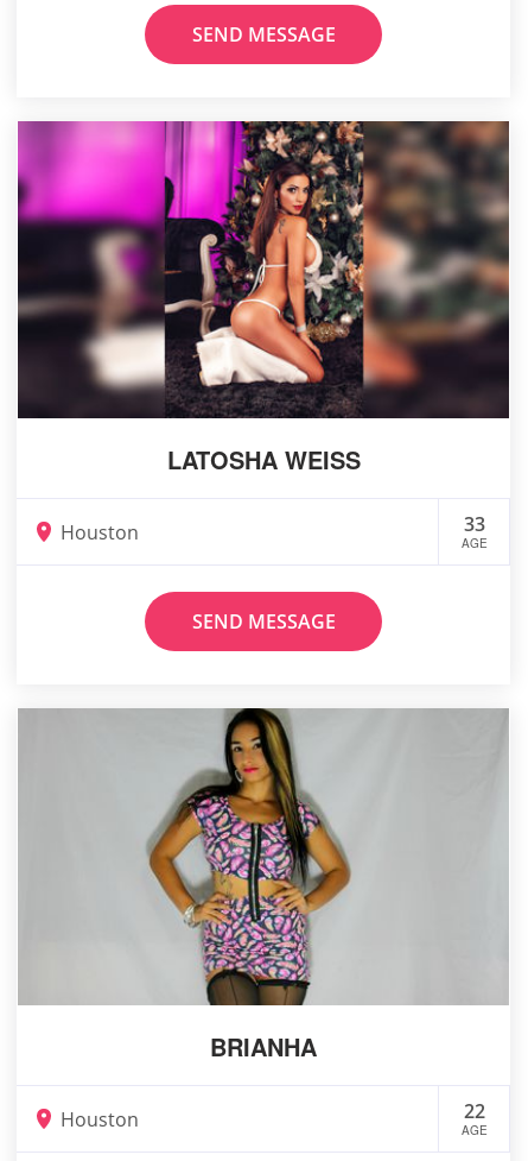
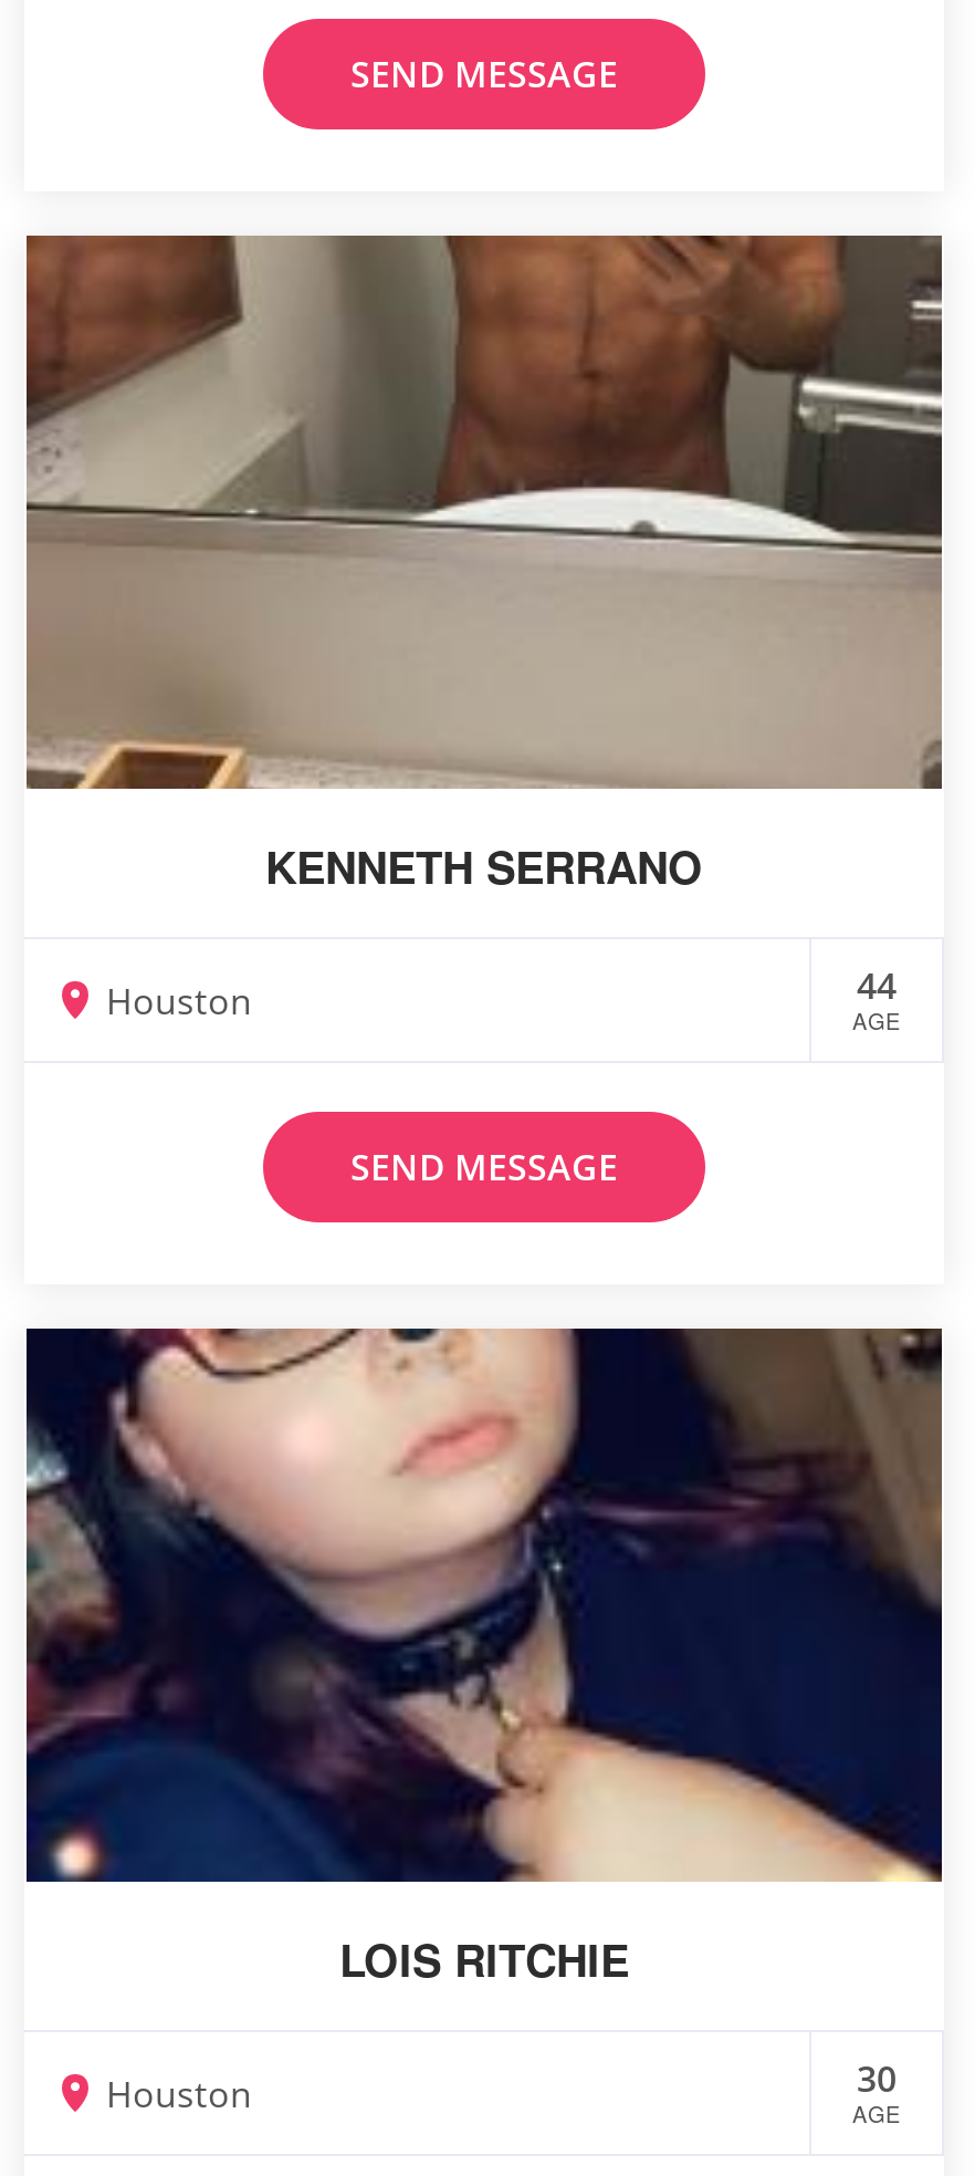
[17,120,510,477] [image] | LATOSHA WEISS -> [24,233,944,898] [image] | KENNETH SERRANO
[463,511,485,537] 33 -> [857,962,897,1010] 44
[18,707,509,1064] [image] | BRIANHA -> [24,1326,944,1991] [image] | LOIS RITCHIE
[463,1098,485,1124] 22 -> [857,2055,897,2103] 30

